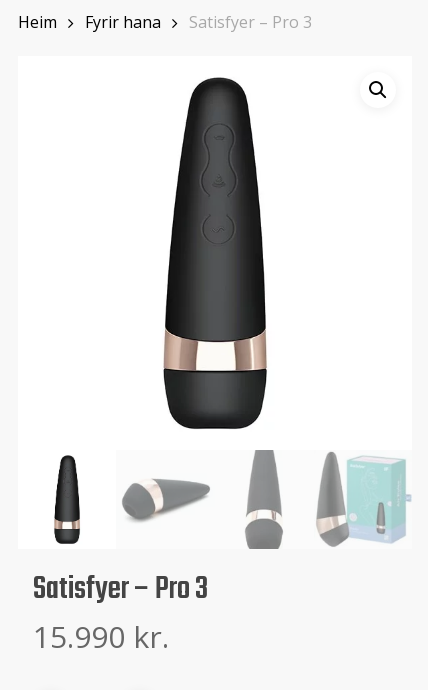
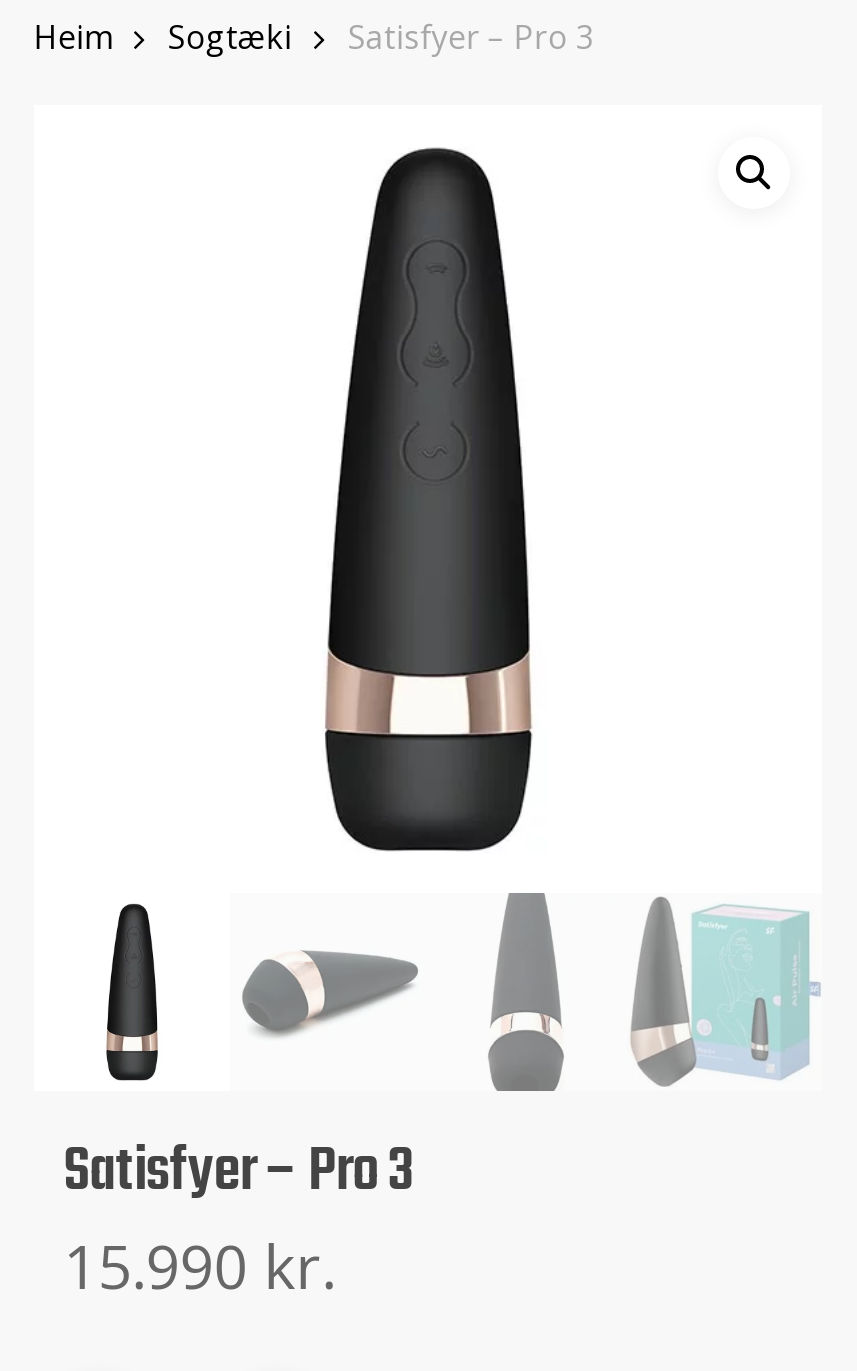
[85,11,161,33] Fyrir hana -> [168,16,292,60] Sogtæki

